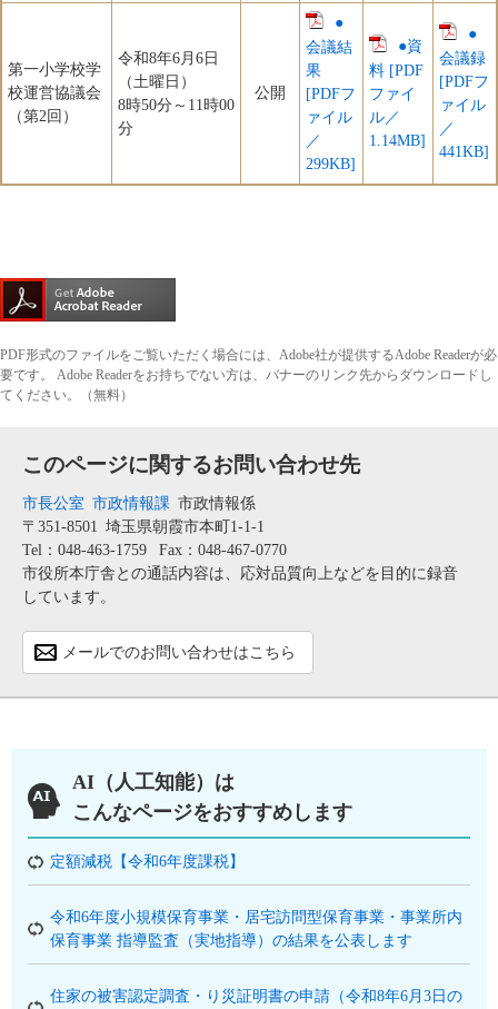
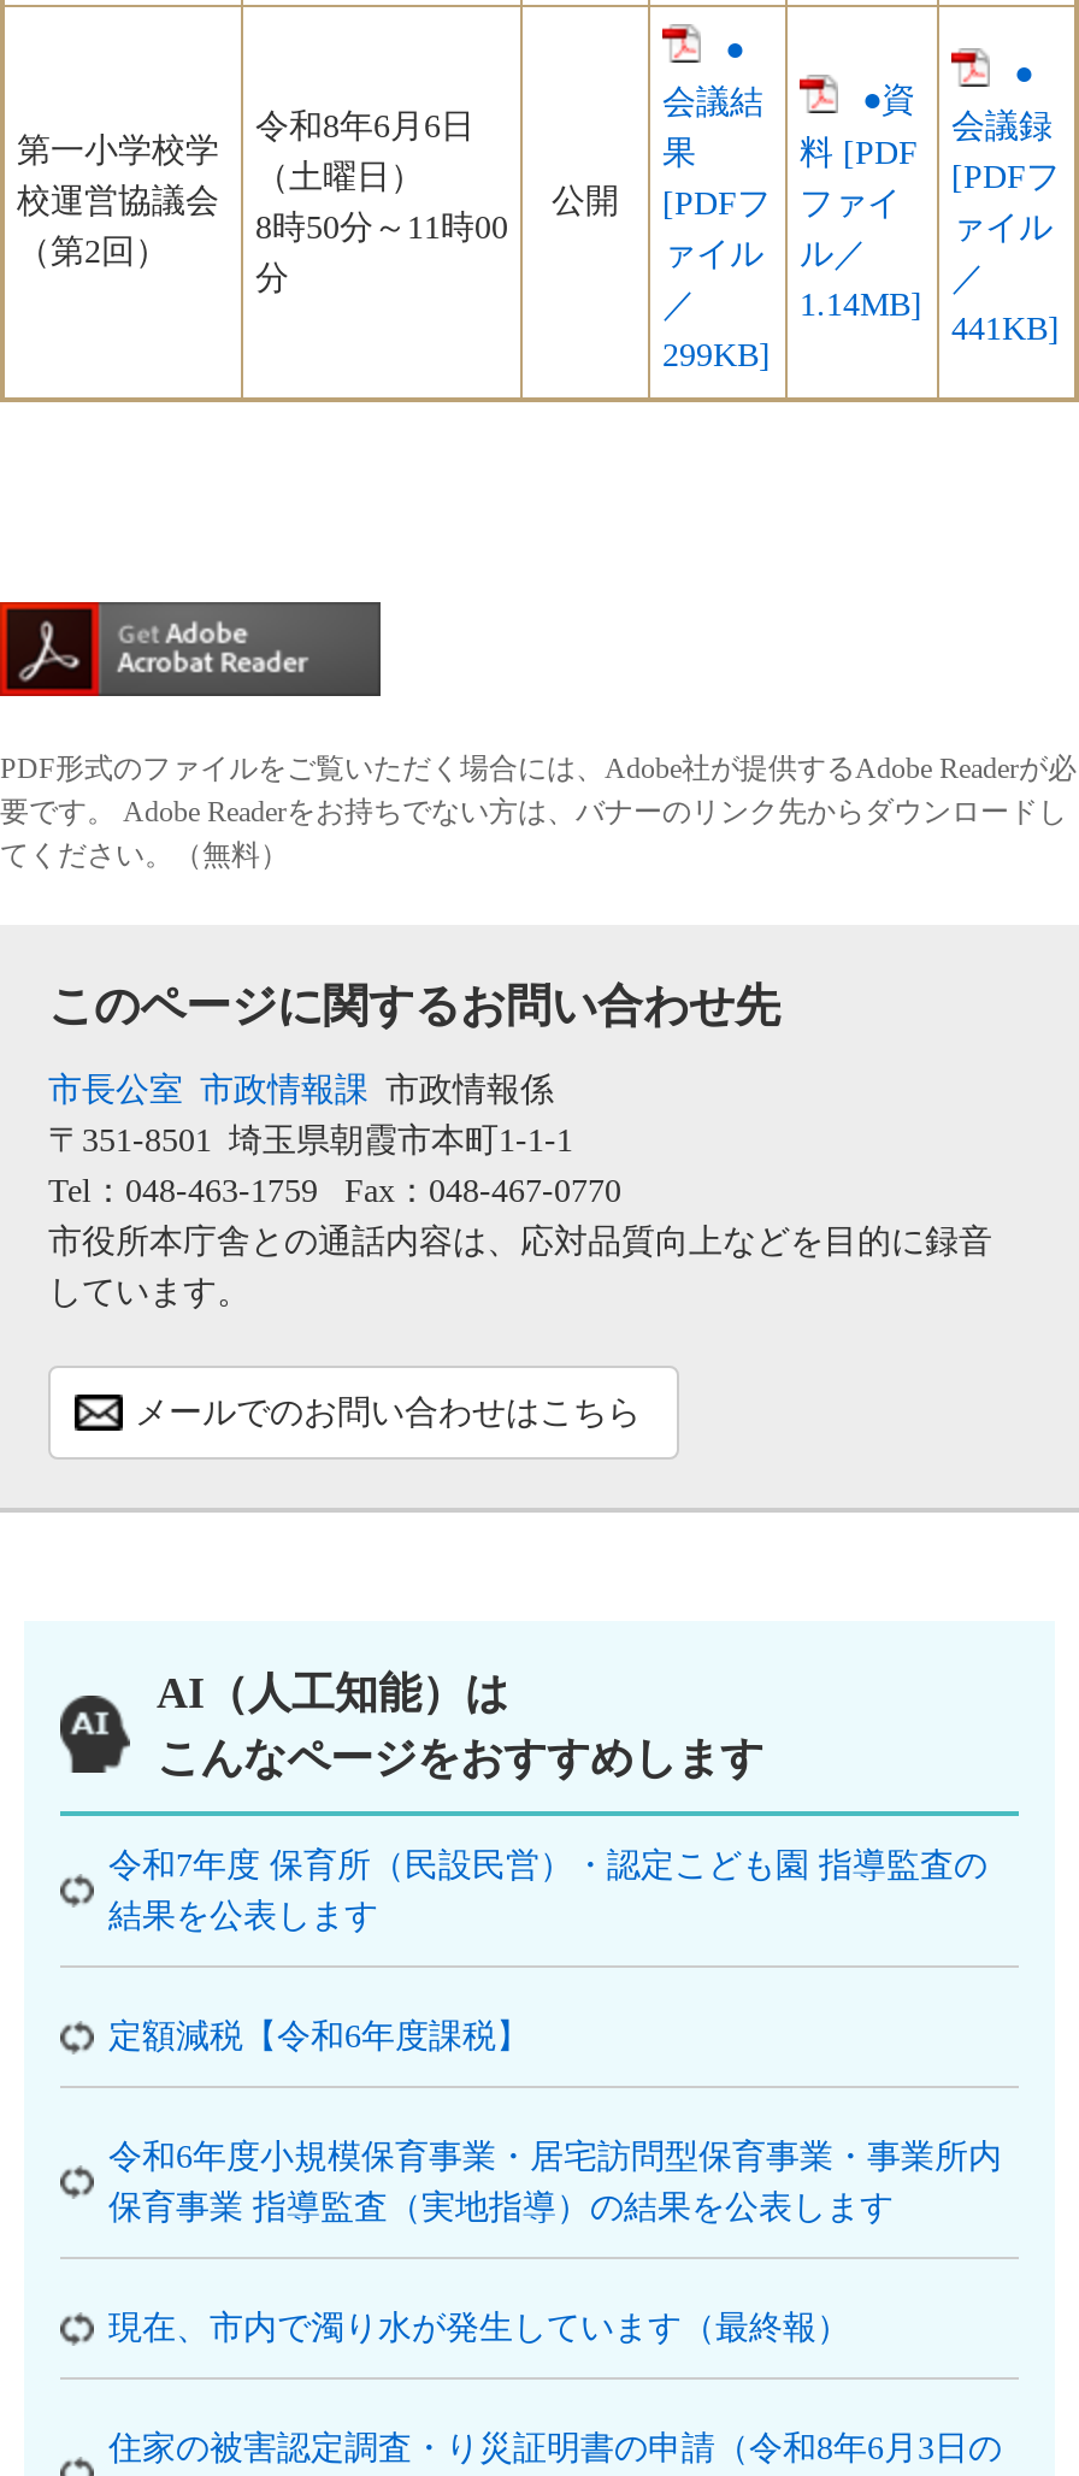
none -> [108,1848,987,1935] 令和7年度 保育所（民設民営）・認定こども園 指導監査の | 結果を公表します
none -> [108,2311,850,2347] 現在、市内で濁り水が発生しています（最終報）

